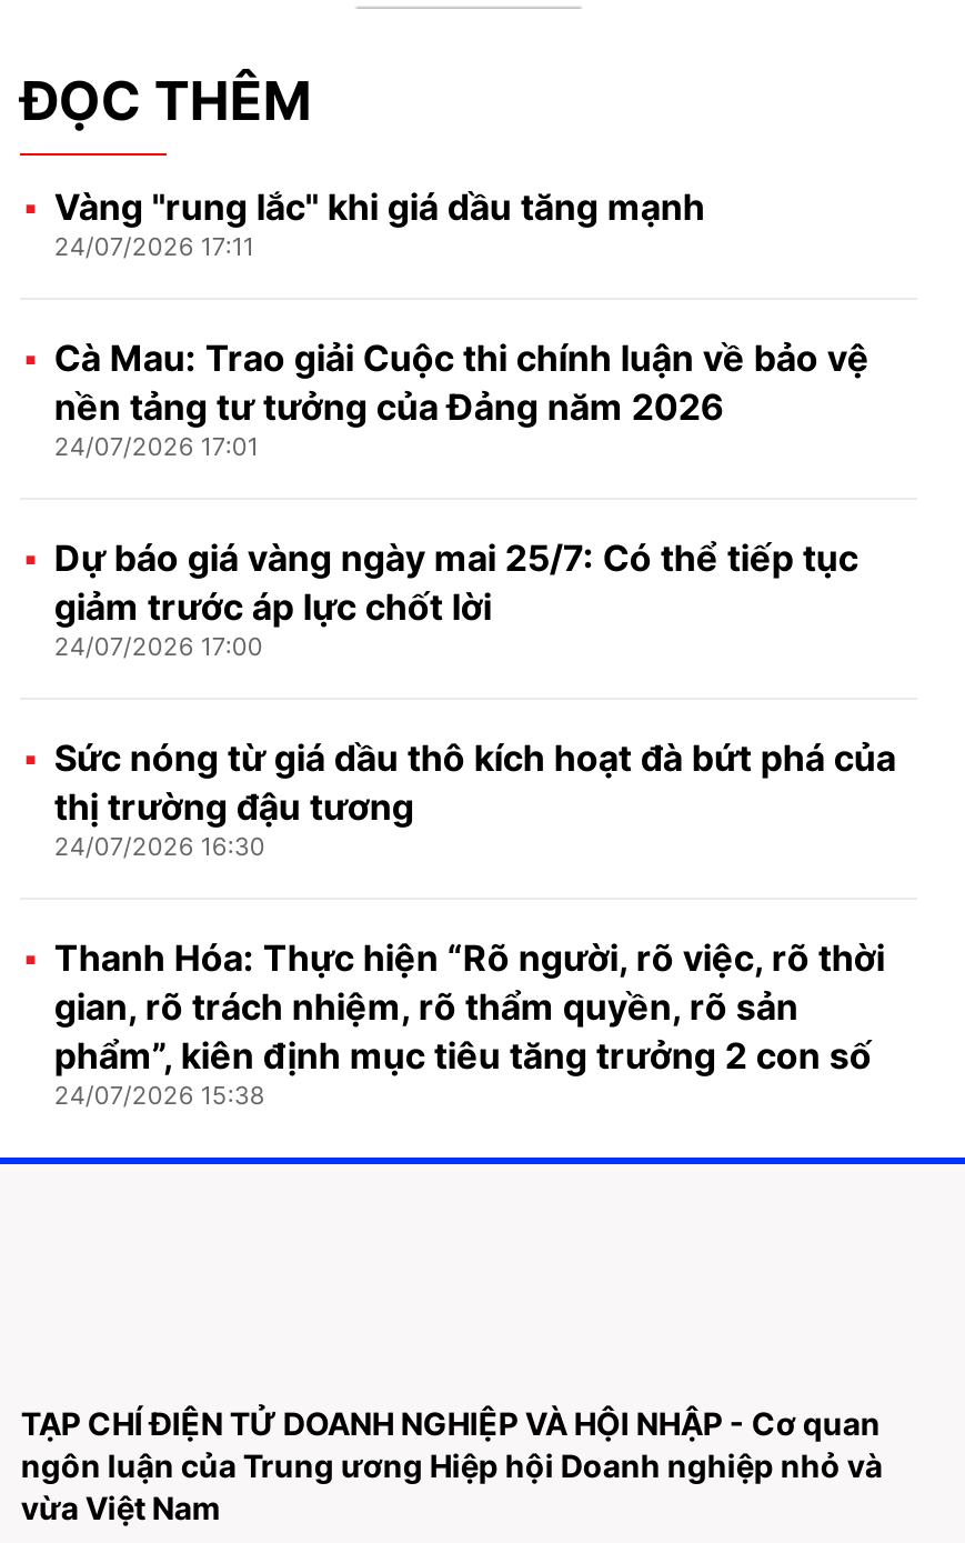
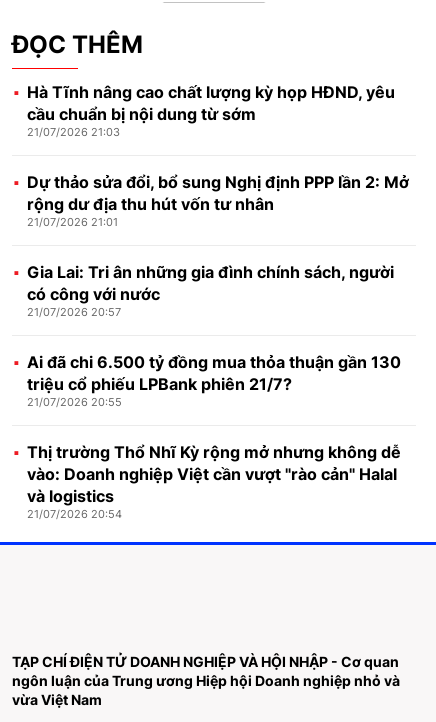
[54,185,705,263] Vàng "rung lắc" khi giá dầu tăng mạnh | 24/07/2026 17:11 -> [27,82,395,139] Hà Tĩnh nâng cao chất lượng kỳ họp HĐND, yêu | cầu chuẩn bị nội dung từ sớm | 21/07/2026 21:03
[54,336,869,463] Cà Mau: Trao giải Cuộc thi chính luận về bảo vệ | nền tảng tư tưởng của Đảng năm 2026 | 24/07/2026 17:01 -> [27,172,409,229] Dự thảo sửa đổi, bổ sung Nghị định PPP lần 2: Mở | rộng dư địa thu hút vốn tư nhân | 21/07/2026 21:01
[54,536,858,663] Dự báo giá vàng ngày mai 25/7: Có thể tiếp tục | giảm trước áp lực chốt lời | 24/07/2026 17:00 -> [27,262,394,319] Gia Lai: Tri ân những gia đình chính sách, người | có công với nước | 21/07/2026 20:57
[54,736,896,862] Sức nóng từ giá dầu thô kích hoạt đà bứt phá của | thị trường đậu tương | 24/07/2026 16:30 -> [27,352,401,409] Ai đã chi 6.500 tỷ đồng mua thỏa thuận gần 130 | triệu cổ phiếu LPBank phiên 21/7? | 21/07/2026 20:55
[54,936,885,1111] Thanh Hóa: Thực hiện “Rõ người, rõ việc, rõ thời | gian, rõ trách nhiệm, rõ thẩm quyền, rõ sản | phẩm”, kiên định mục tiêu tăng trưởng 2 con số | 24/07/2026 15:38 -> [27,442,401,521] Thị trường Thổ Nhĩ Kỳ rộng mở nhưng không dễ | vào: Doanh nghiệp Việt cần vượt "rào cản" Halal | và logistics | 21/07/2026 20:54

